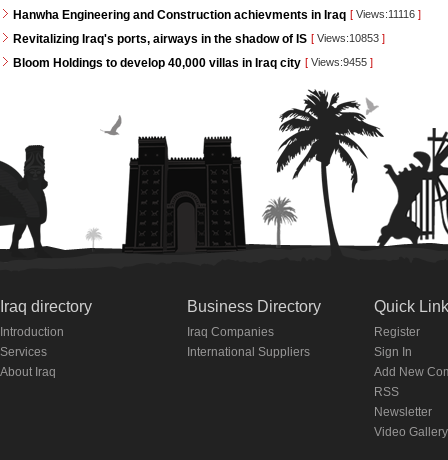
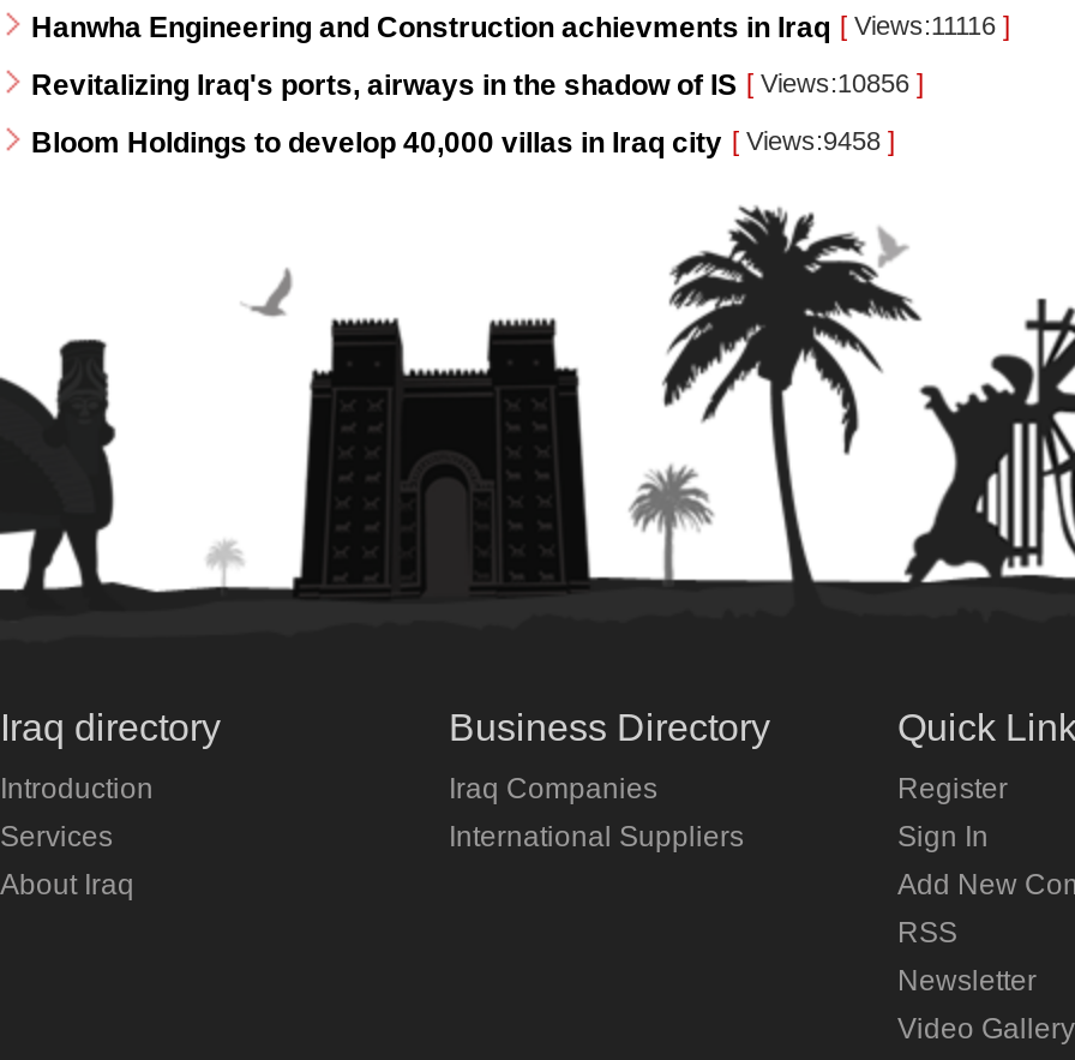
[13,32,385,46] Revitalizing Iraq's ports, airways in the shadow of IS [Views:10853] -> [31,68,924,102] Revitalizing Iraq's ports, airways in the shadow of IS [Views:10856]
[13,56,373,70] Bloom Holdings to develop 40,000 villas in Iraq city [Views:9455] -> [31,126,895,160] Bloom Holdings to develop 40,000 villas in Iraq city [Views:9458]

